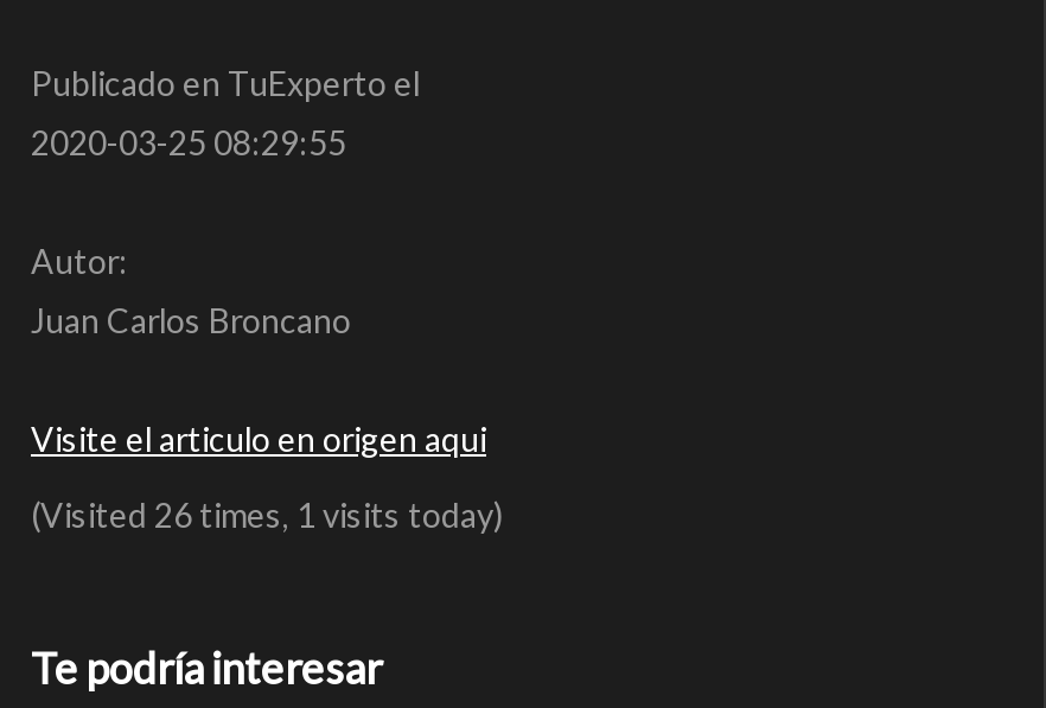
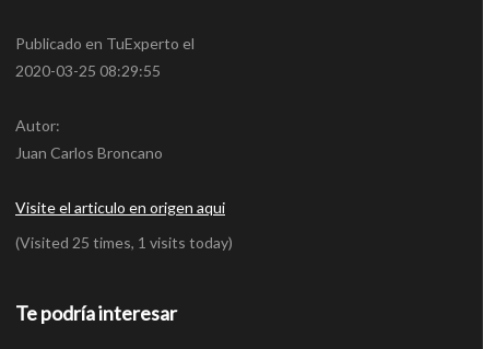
[31,495,503,535] (Visited 26 times, 1 visits today) -> [15,233,233,252] (Visited 25 times, 1 visits today)

